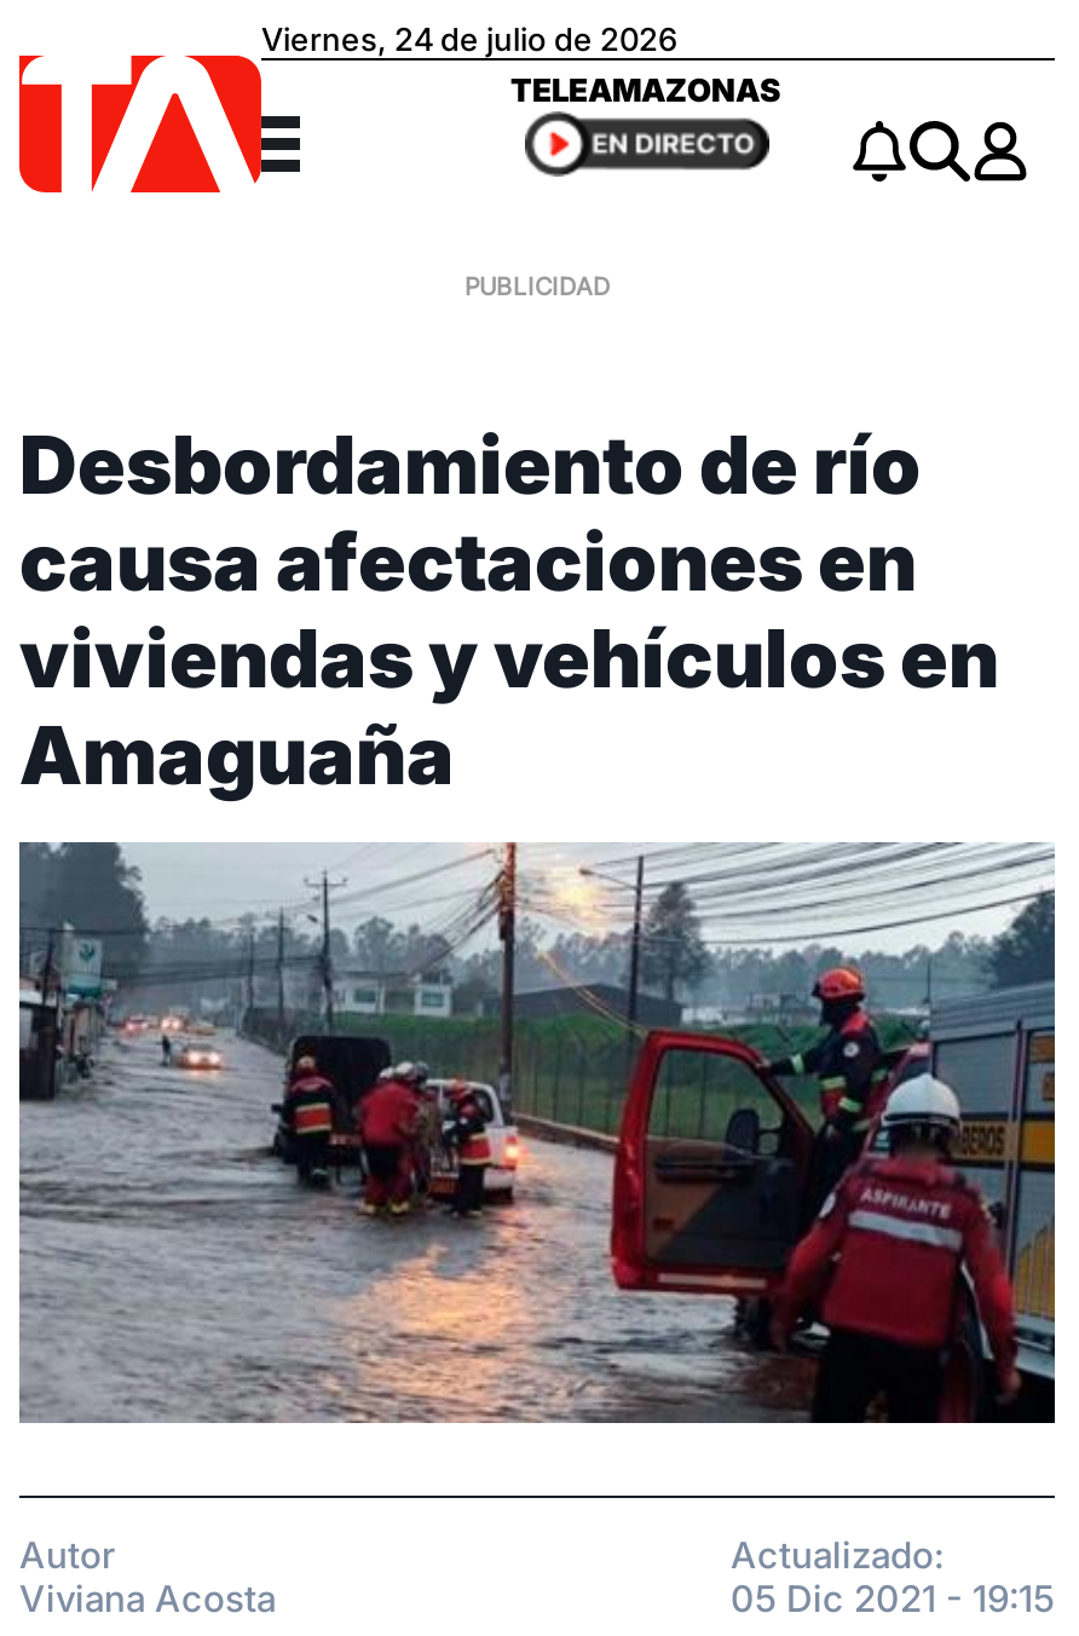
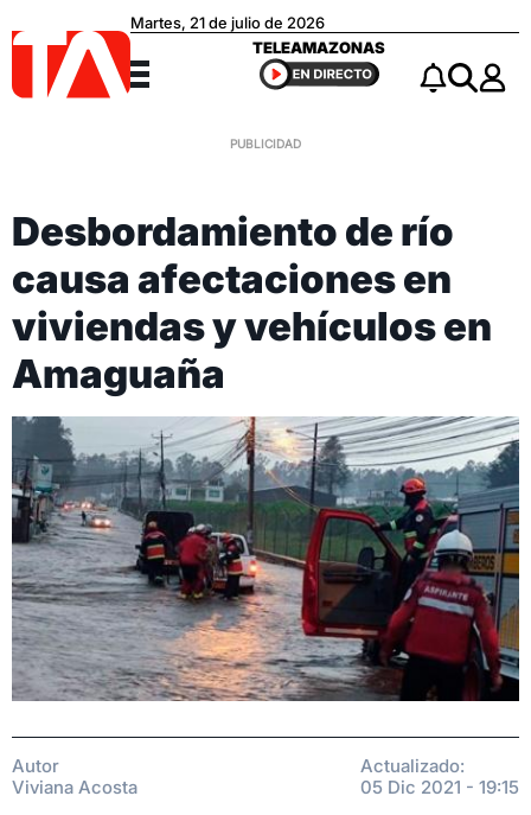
[261,20,677,59] Viernes, 24 de julio de 2026 -> [130,14,325,33] Martes, 21 de julio de 2026

